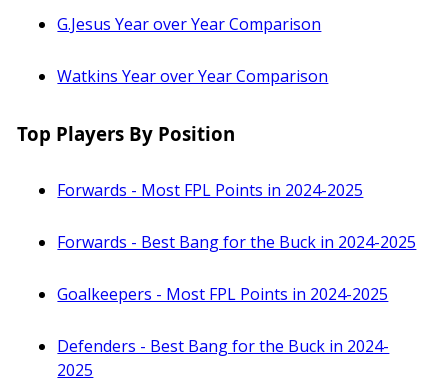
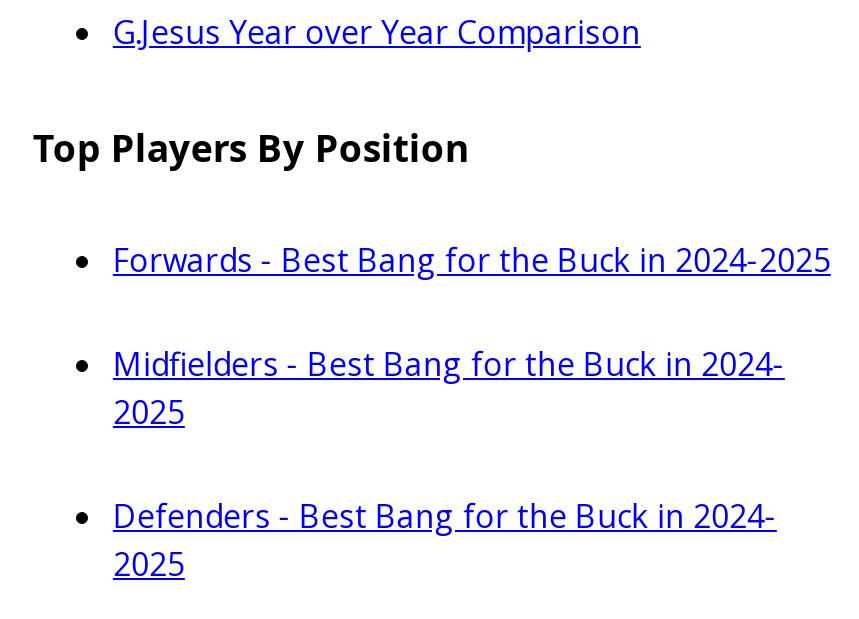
[57,65,328,87] Watkins Year over Year Comparison -> none
[57,179,363,201] Forwards - Most FPL Points in 2024-2025 -> none
moved [57,231,416,253] -> [113,239,831,283]: Forwards - Best Bang for the Buck in 2024-2025
[57,283,388,305] Goalkeepers - Most FPL Points in 2024-2025 -> [113,343,785,435] Midfielders - Best Bang for the Buck in 2024- | 2025

